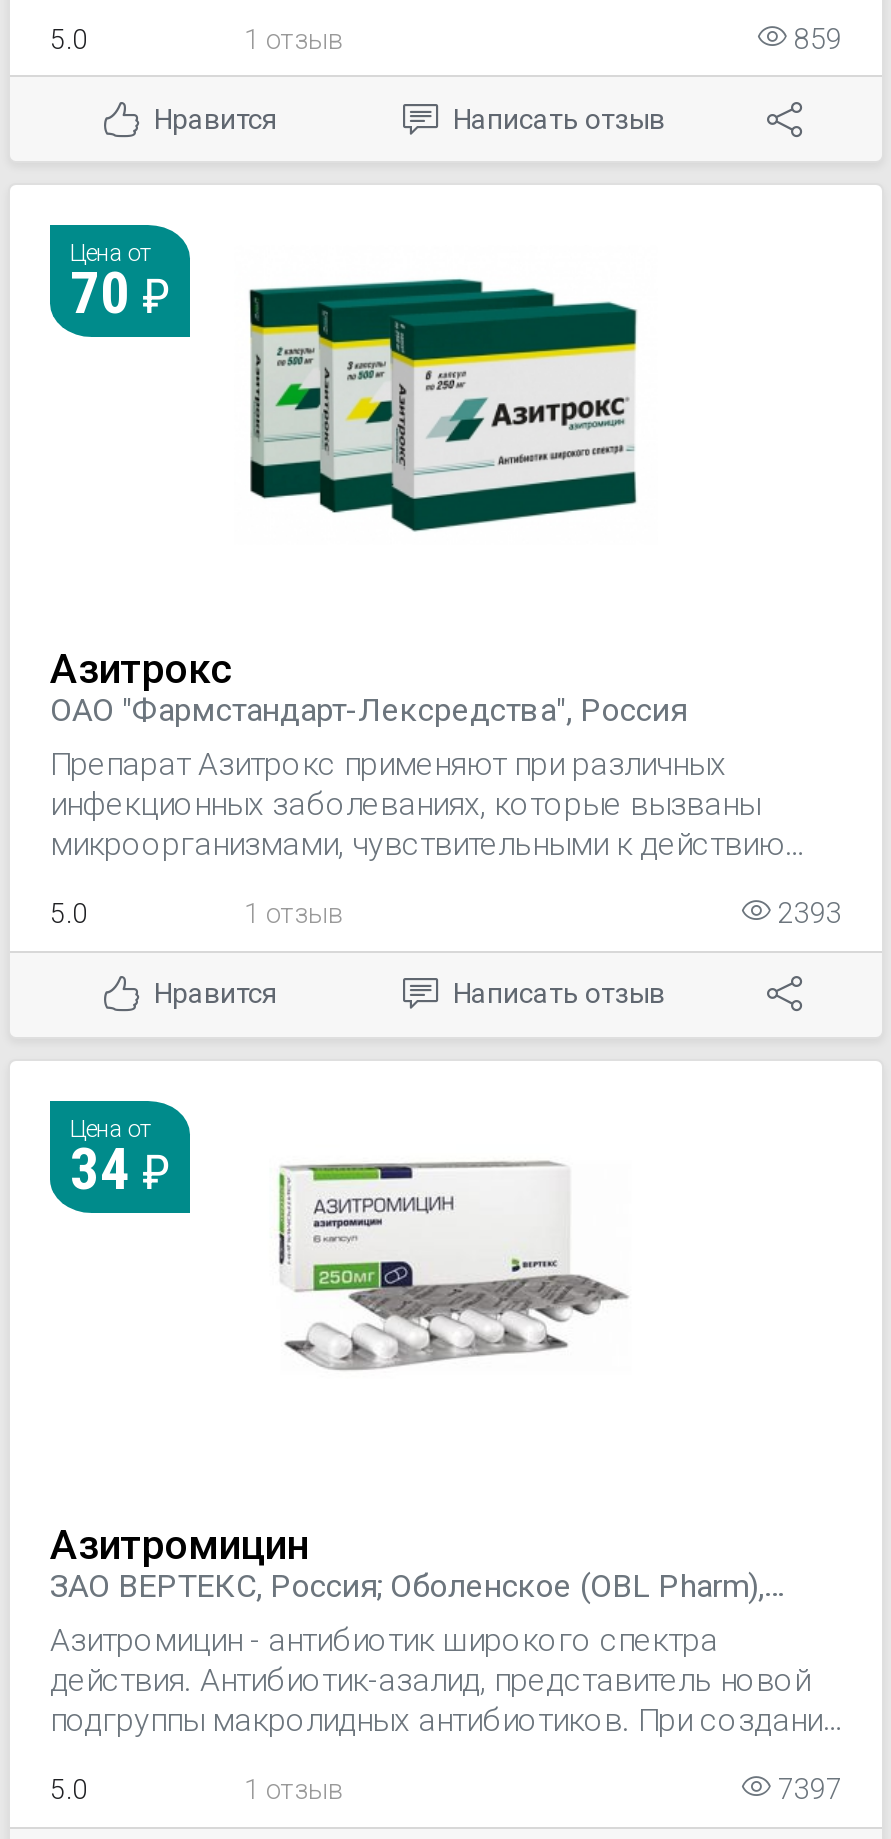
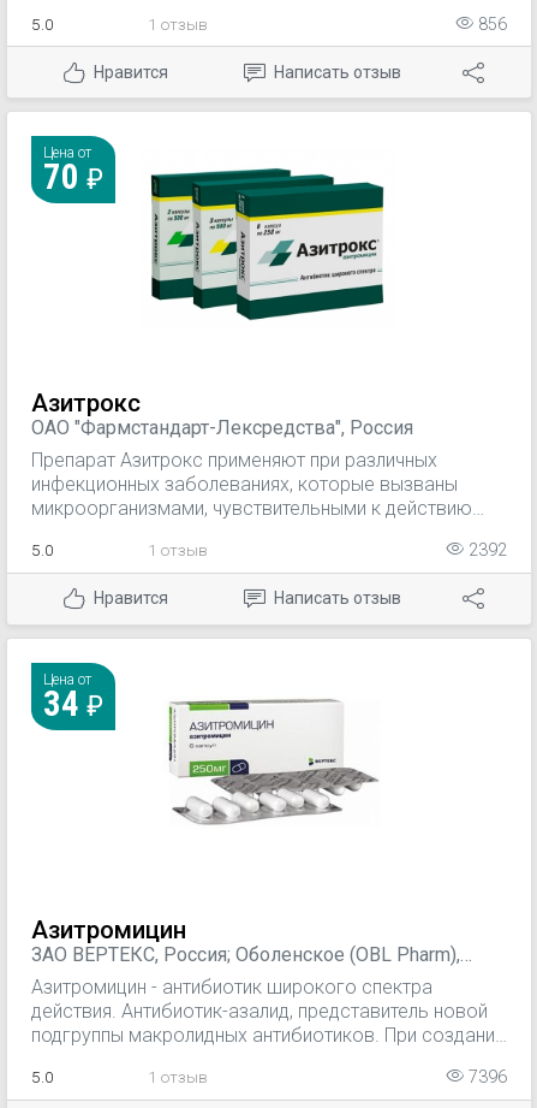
[786,23,842,57] 859 -> [473,14,507,35] 856
[770,898,842,932] 2393 -> [464,541,507,561] 2392
[770,1773,842,1807] 7397 -> [464,1067,507,1087] 7396

